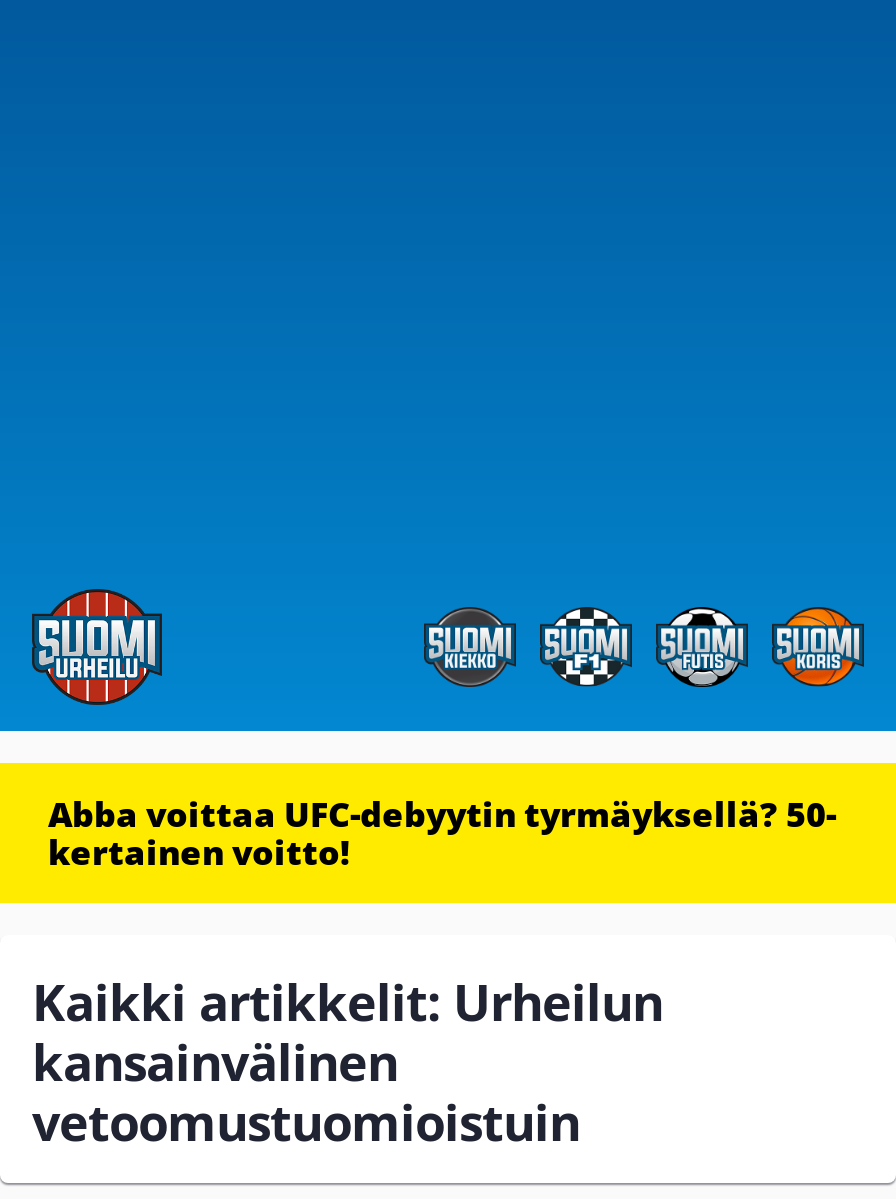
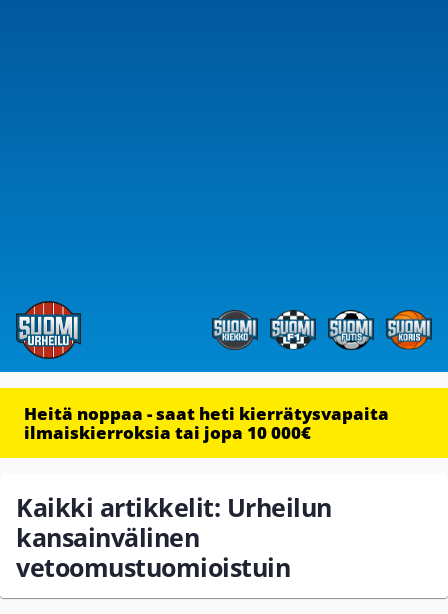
[48,791,836,875] Abba voittaa UFC-debyytin tyrmäyksellä? 50- | kertainen voitto! -> [24,402,389,444] Heitä noppaa - saat heti kierrätysvapaita | ilmaiskierroksia tai jopa 10 000€

